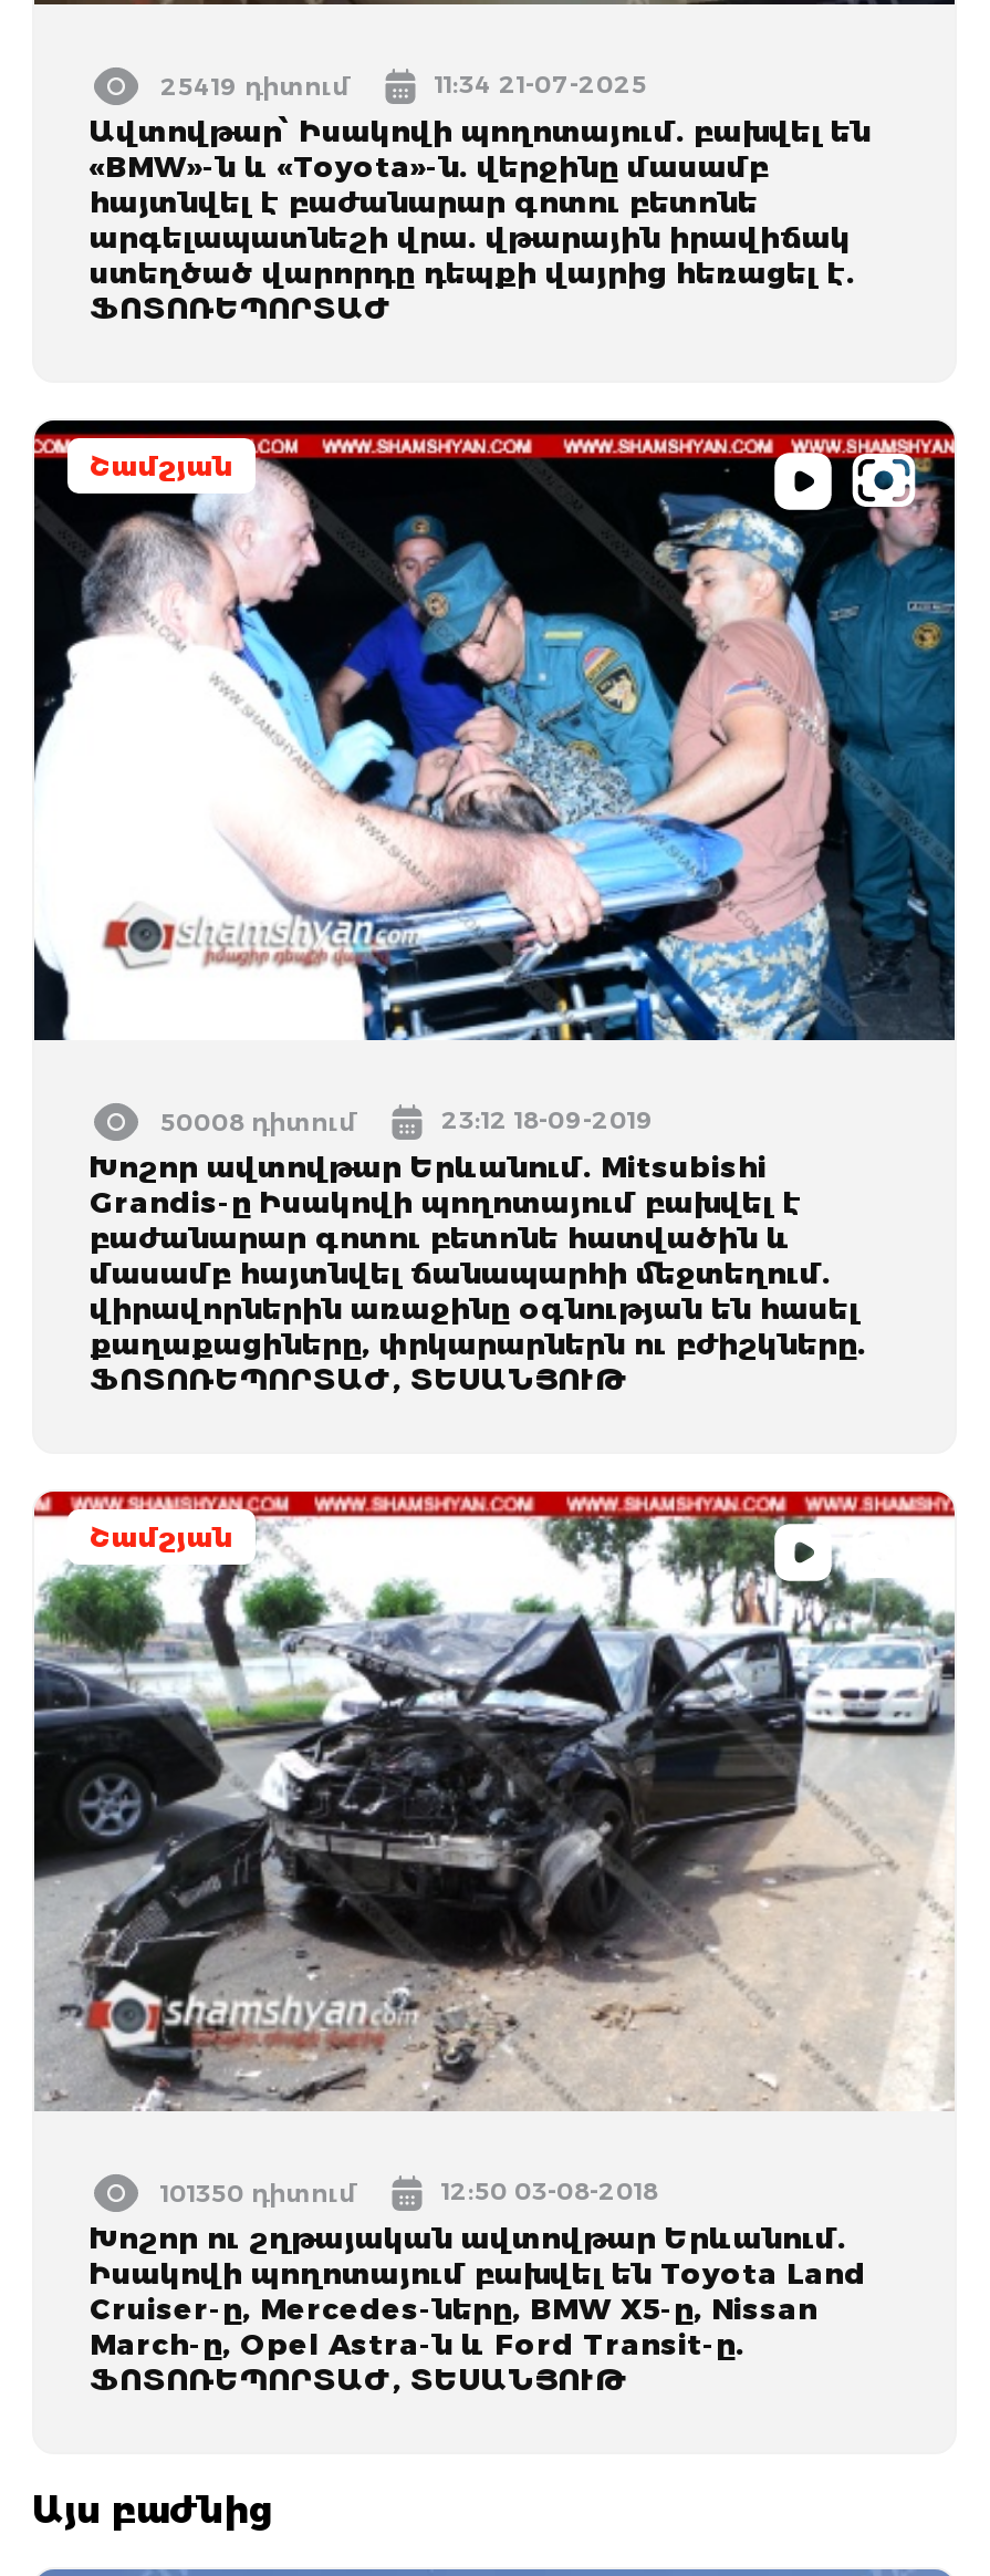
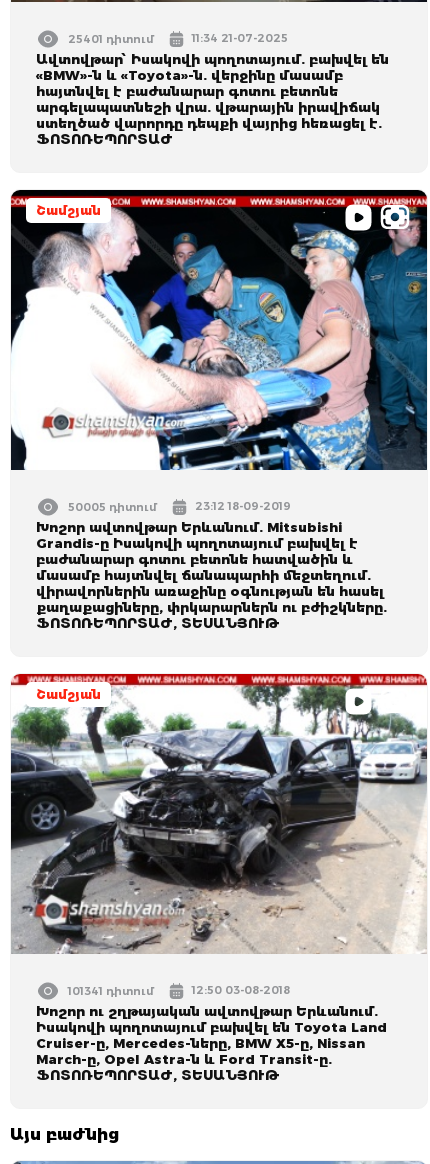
[160,70,351,101] 25419 դիտում -> [68,32,154,46] 25401 դիտում
[160,1106,357,1137] 50008 դիտում -> [68,500,157,514] 50005 դիտում
[160,2177,357,2208] 101350 դիտում -> [68,984,154,998] 101341 դիտում

